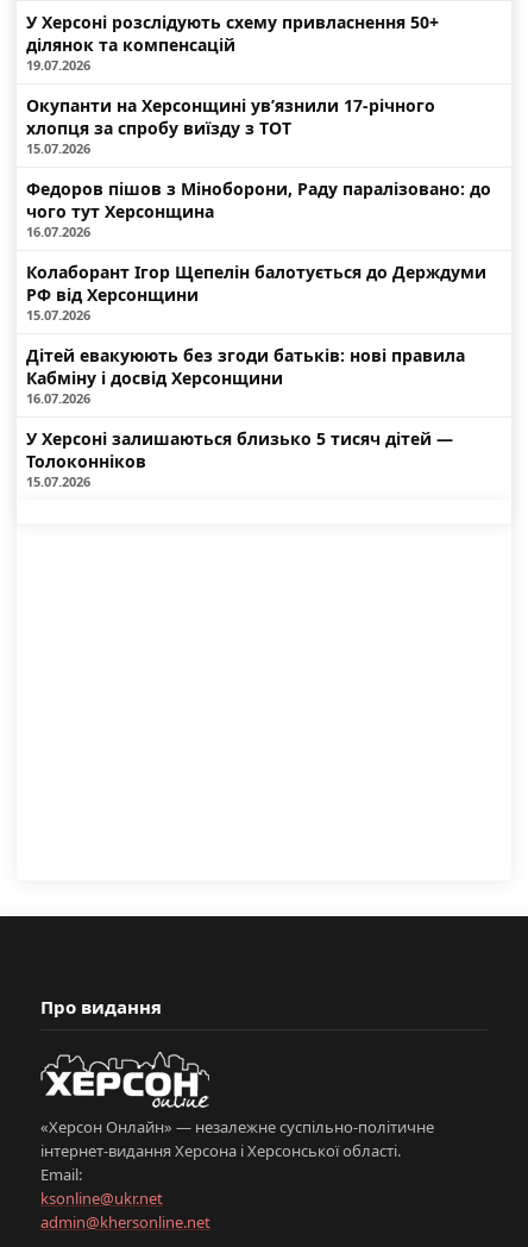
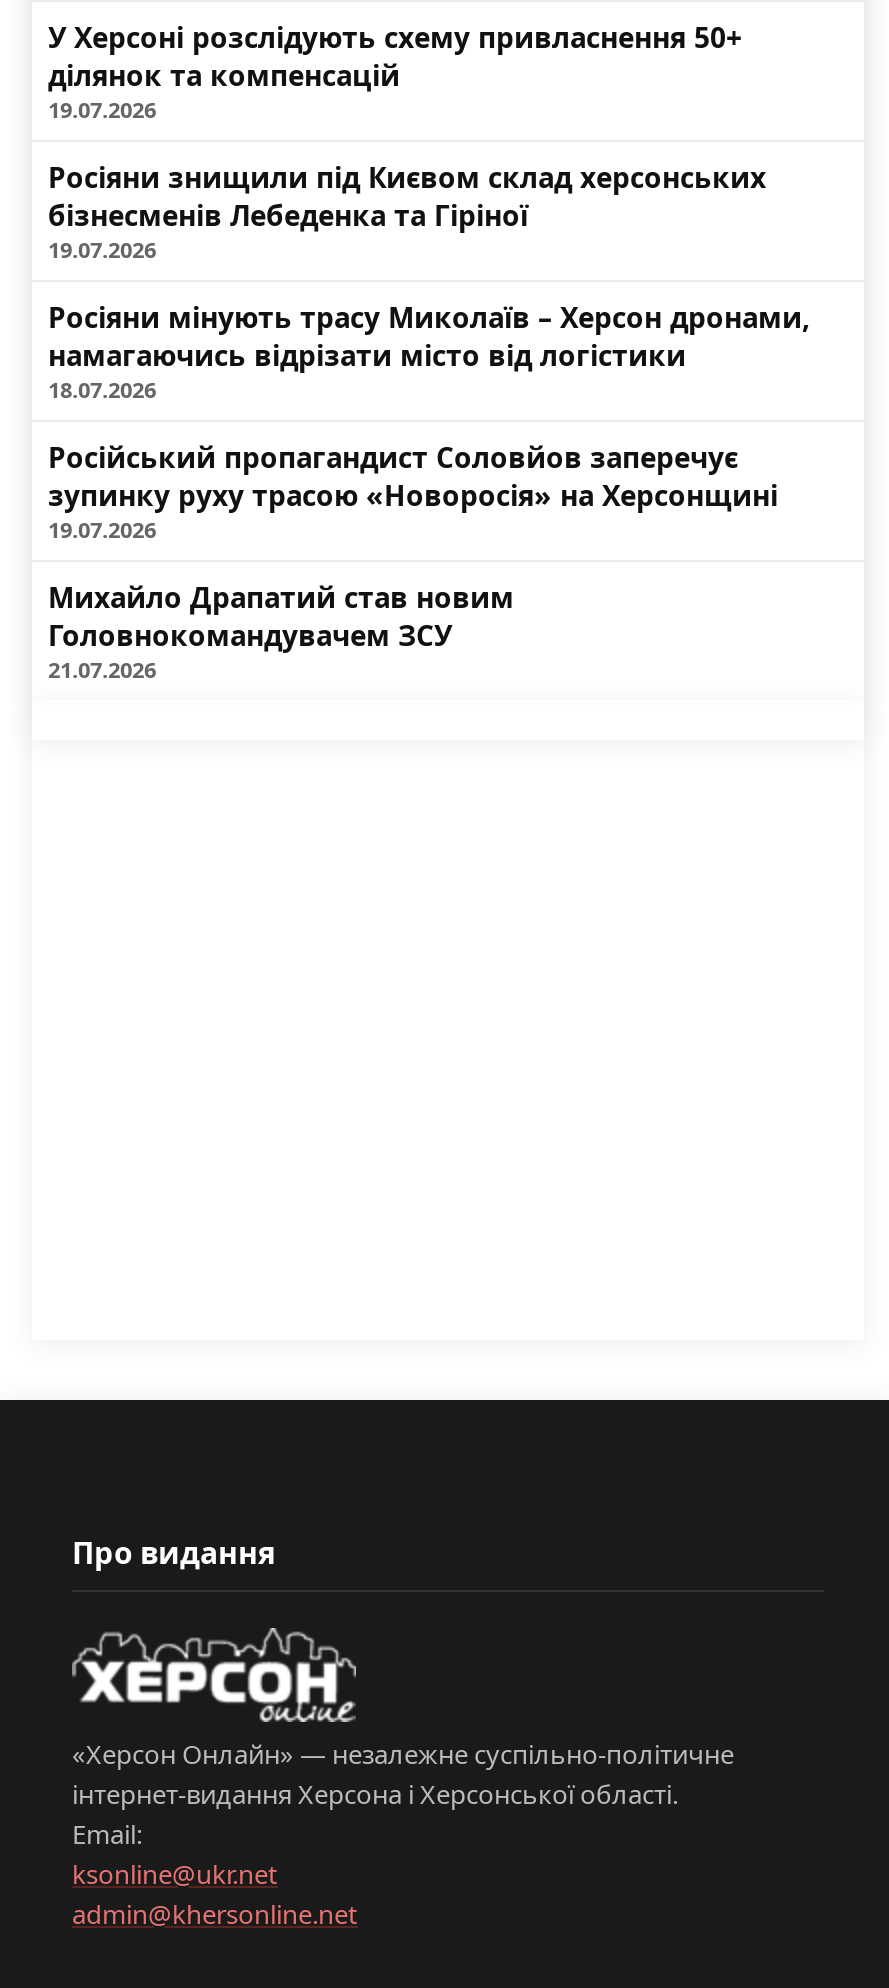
[26,94,491,490] Окупанти на Херсонщині ув’язнили 17-річного | хлопця за спробу виїзду з ТОТ | 15.07.2026 | Федоров пішов з Міноборони, Раду паралізовано: до | чого тут Херсонщина | 16.07.2026 | Колаборант Ігор Щепелін балотується до Держдуми | РФ від Херсонщини | 15.07.2026 | Дітей евакуюють без згоди батьків: нові правила | Кабміну і досвід Херсонщини | 16.07.2026 | У Херсоні залишаються близько 5 тисяч дітей — | Толоконніков | 15.07.2026 -> [48,158,810,684] Росіяни знищили під Києвом склад херсонських | бізнесменів Лебеденка та Гіріної | 19.07.2026 | Росіяни мінують трасу Миколаїв – Херсон дронами, | намагаючись відрізати місто від логістики | 18.07.2026 | Російський пропагандист Соловйов заперечує | зупинку руху трасою «Новоросія» на Херсонщині | 19.07.2026 | Михайло Драпатий став новим | Головнокомандувачем ЗСУ | 21.07.2026

